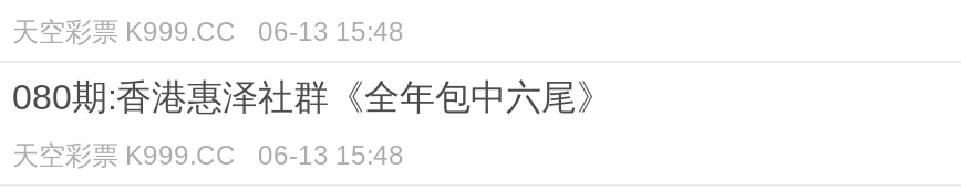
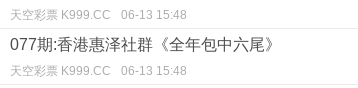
[12,78,612,116] 080期:香港惠泽社群《全年包中六尾》 -> [10,36,281,53] 077期:香港惠泽社群《全年包中六尾》

